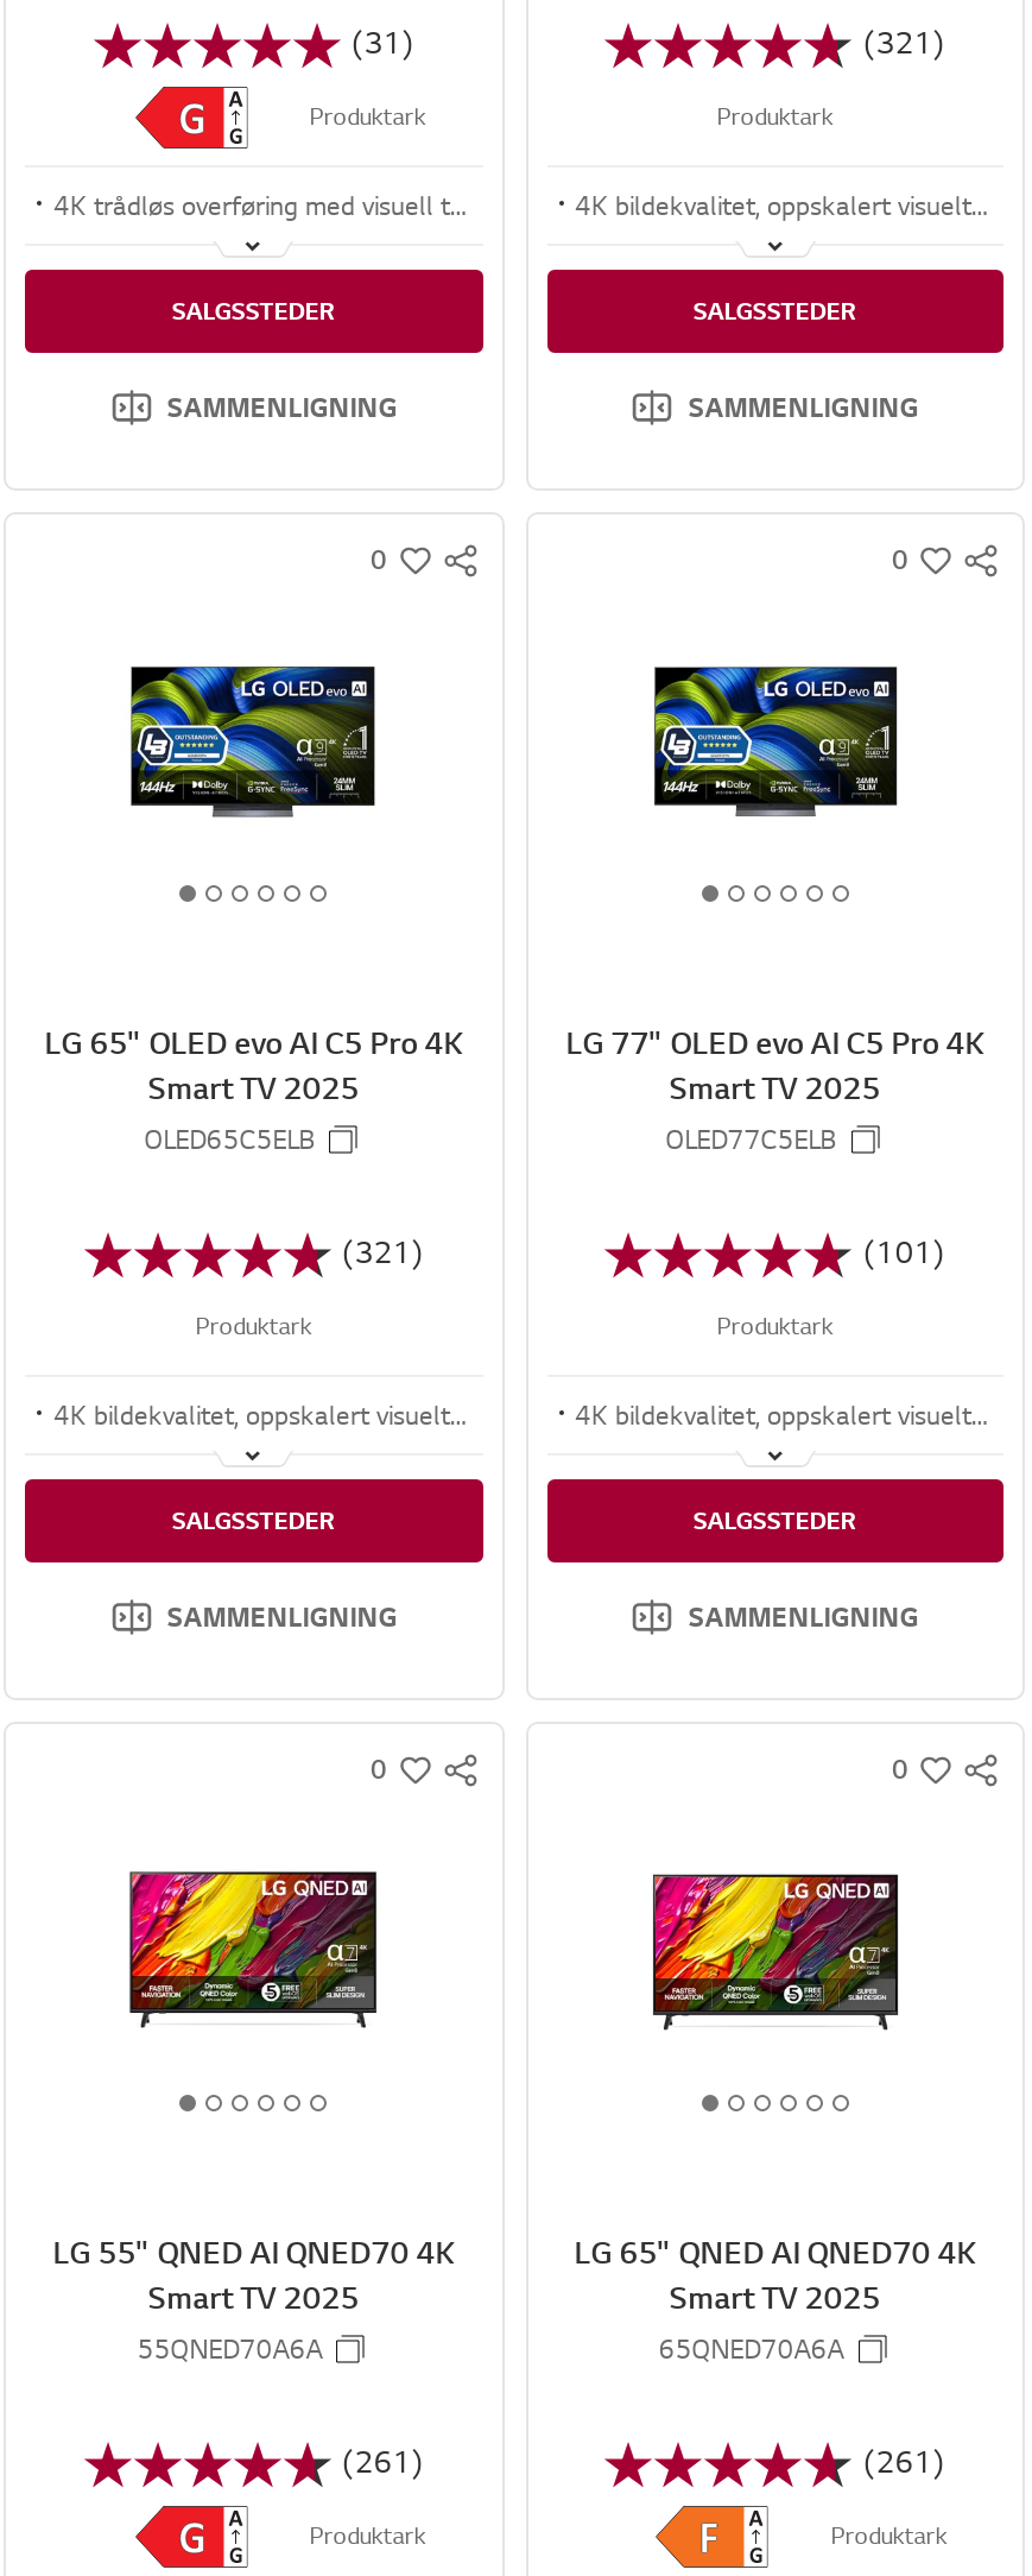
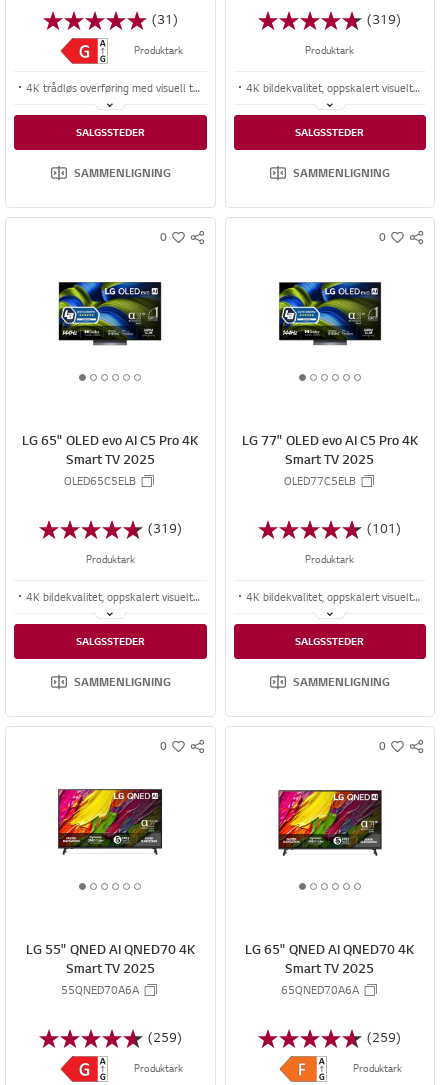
[864,21,945,64] (321) -> [367,10,401,28] (319)
[343,1231,423,1274] (321) -> [148,519,182,537] (319)
[343,2441,423,2483] (261) -> [148,1028,182,1046] (259)
[864,2441,945,2483] (261) -> [367,1028,401,1046] (259)

